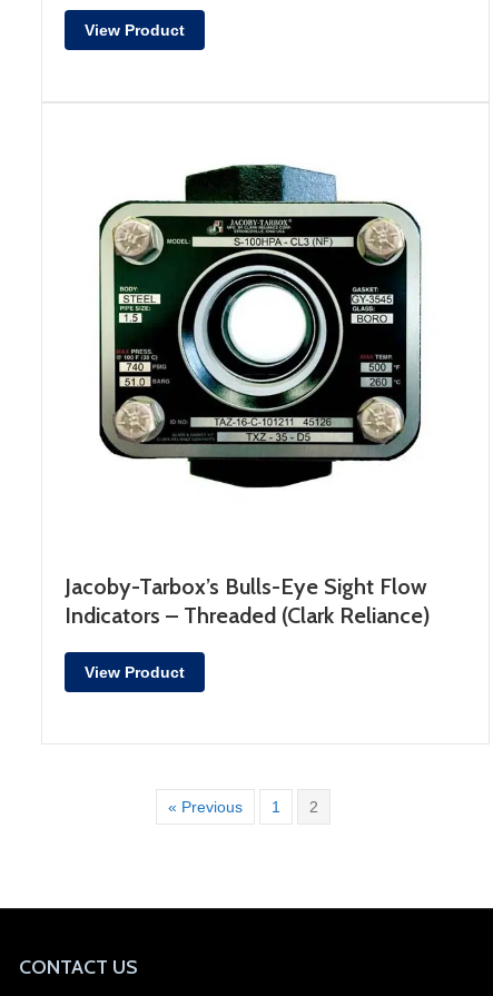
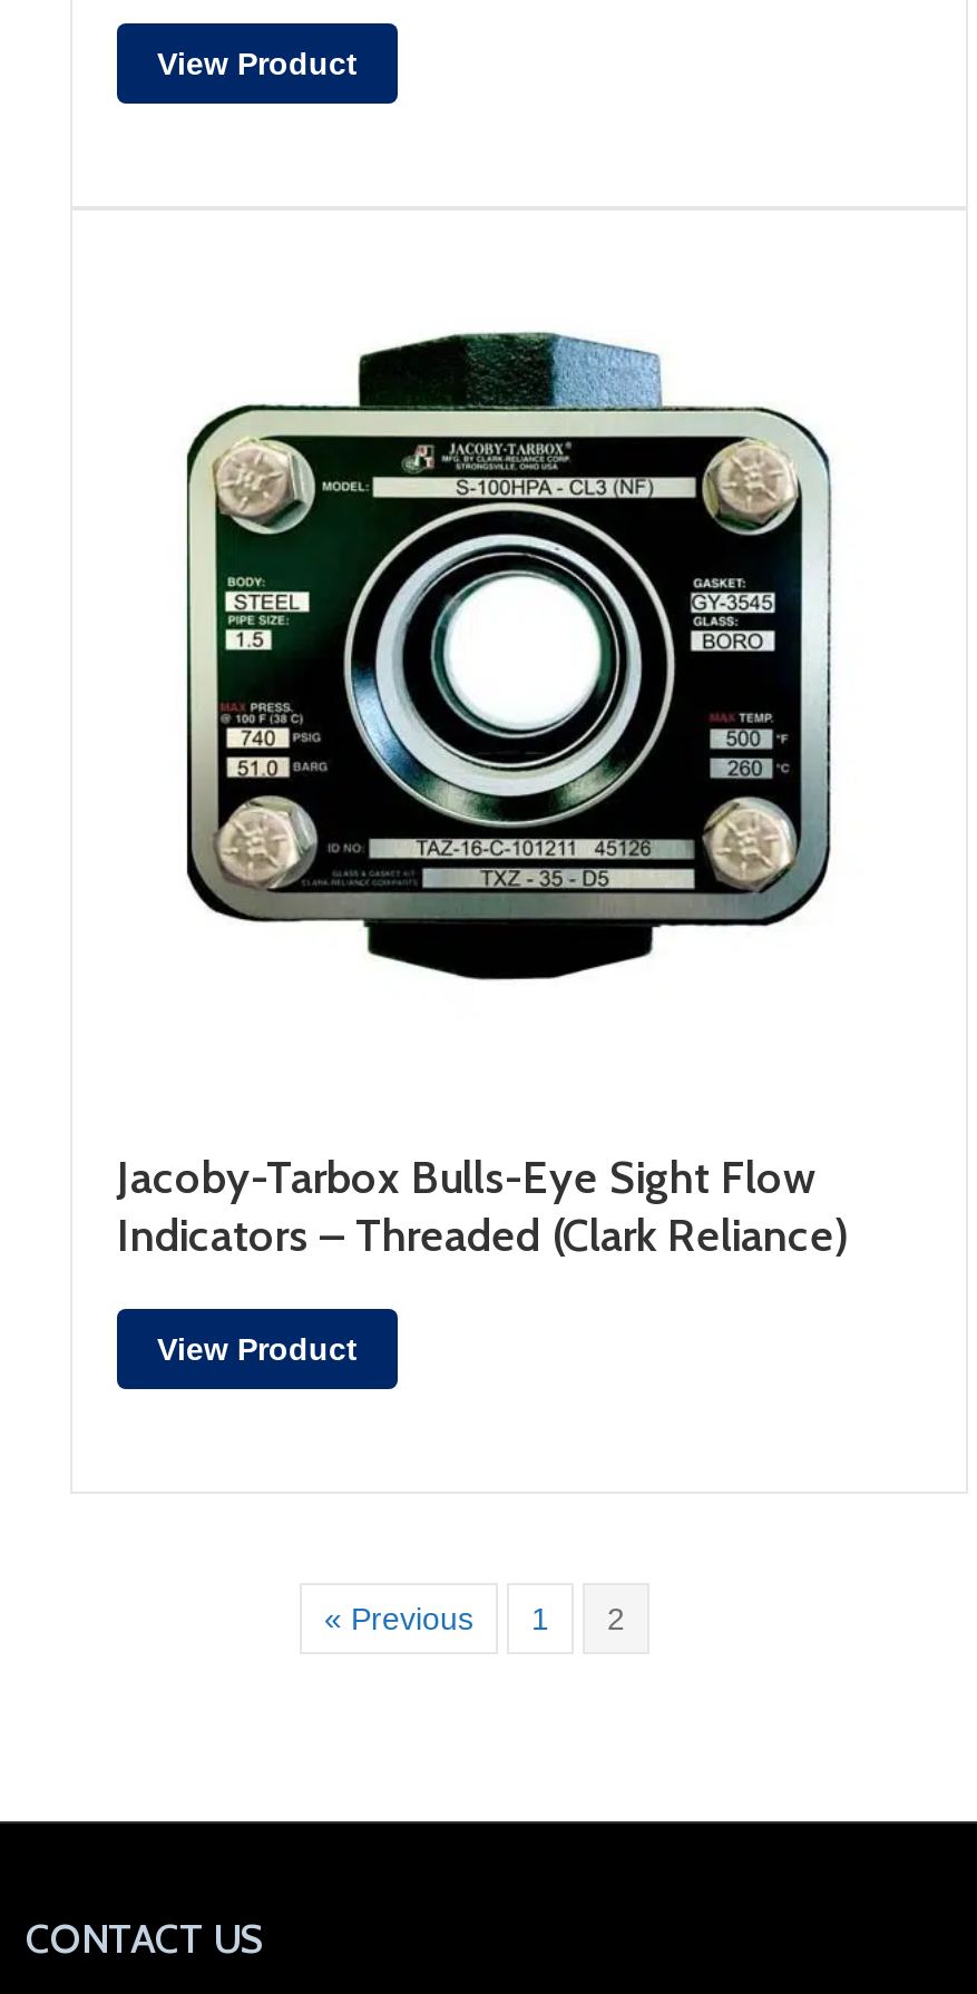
[65,573,427,600] Jacoby-Tarbox’s Bulls-Eye Sight Flow -> [117,1151,817,1204] Jacoby-Tarbox Bulls-Eye Sight Flow

